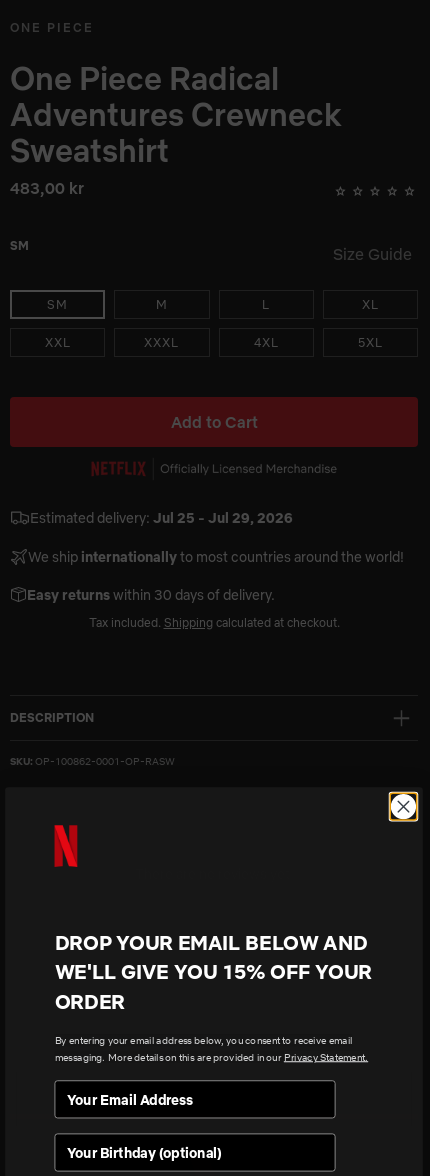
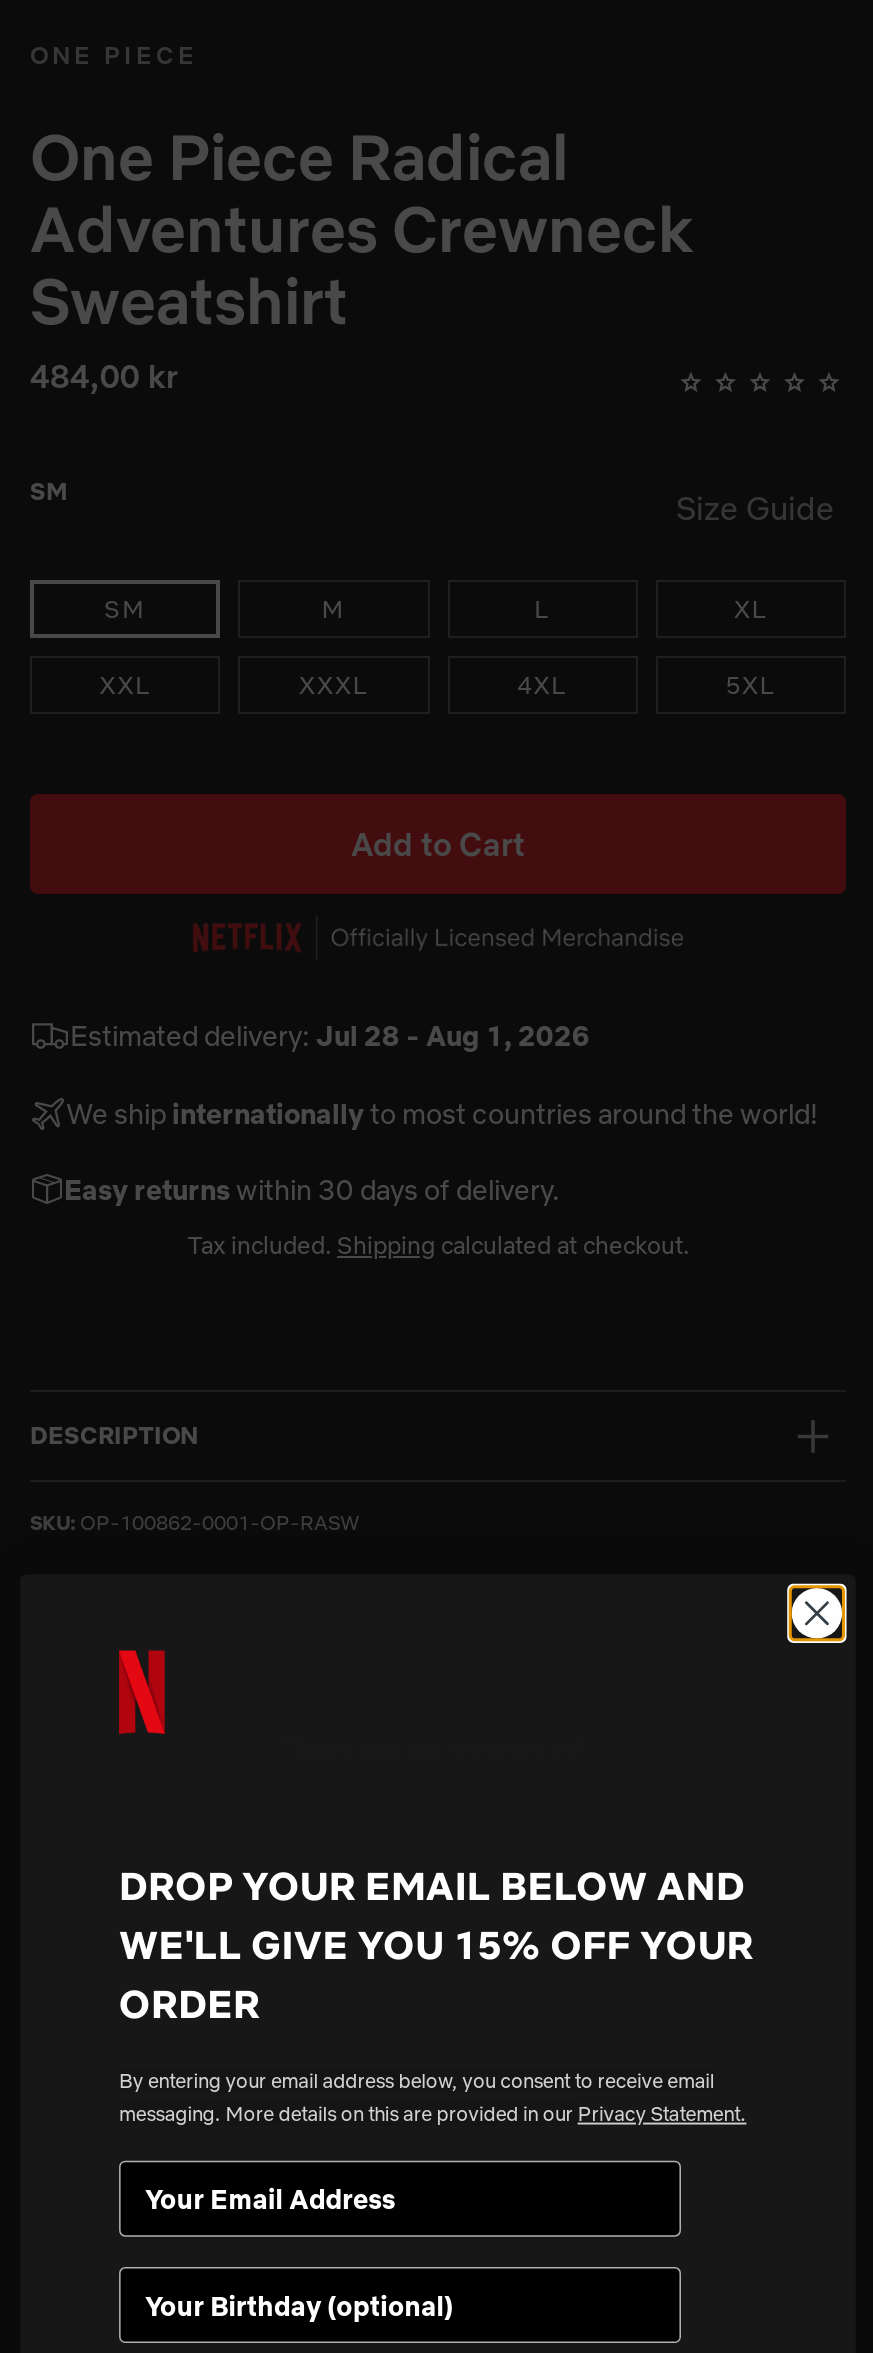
[10,178,84,198] 483,00 kr -> [30,356,178,396] 484,00 kr
[30,509,293,527] Estimated delivery: Jul 25 - Jul 29, 2026 -> [70,1018,590,1054] Estimated delivery: Jul 28 - Aug 1, 2026

